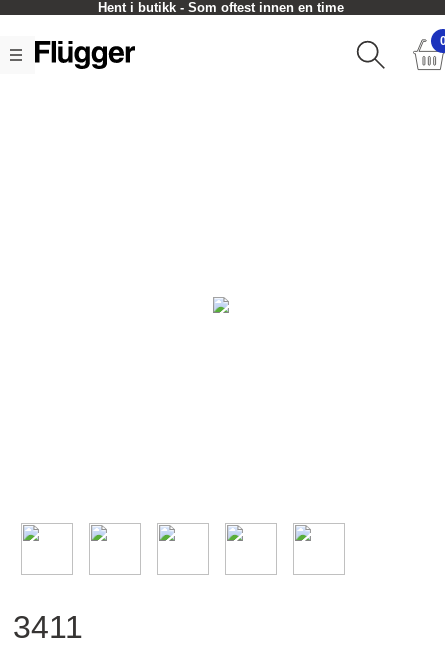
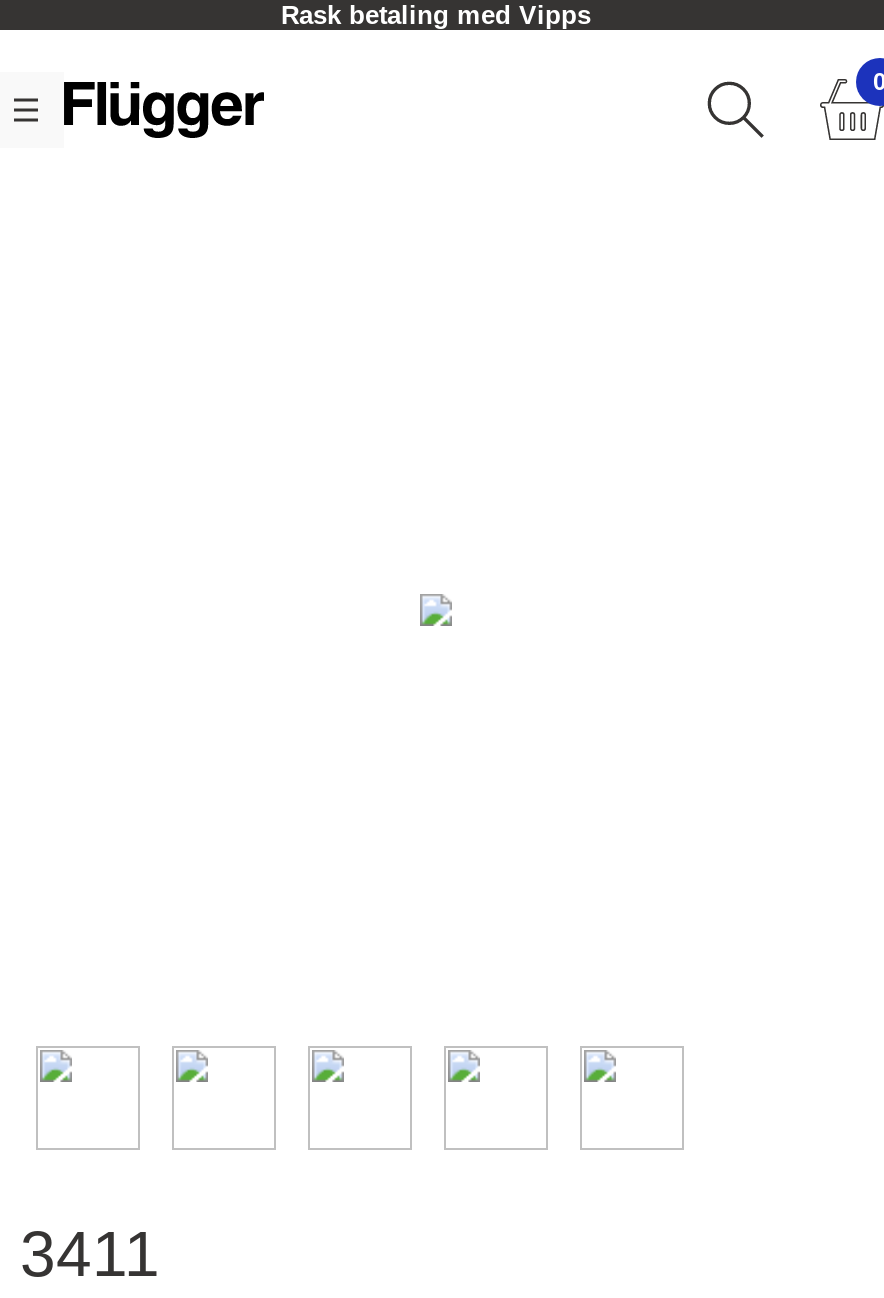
[98,0,344,15] Hent i butikk - Som oftest innen en time -> [281,0,591,30] Rask betaling med Vipps

